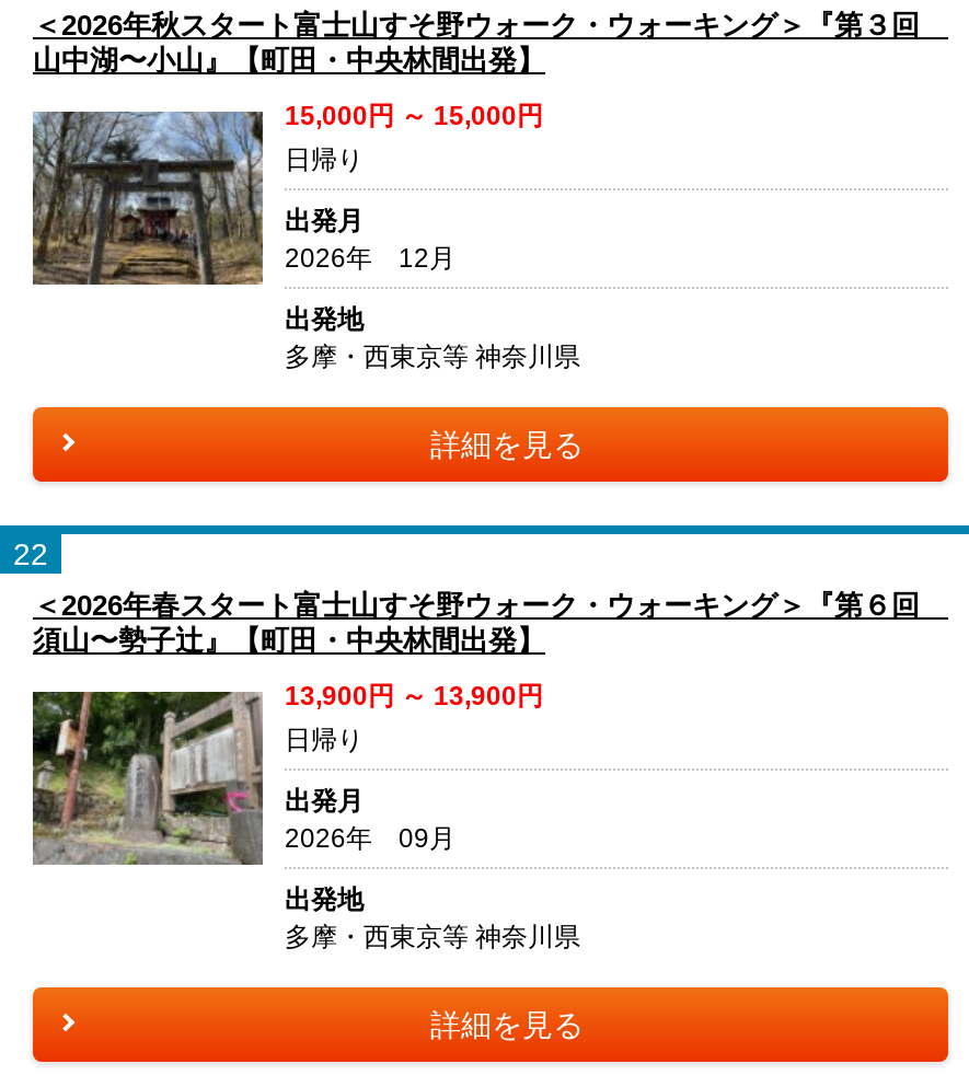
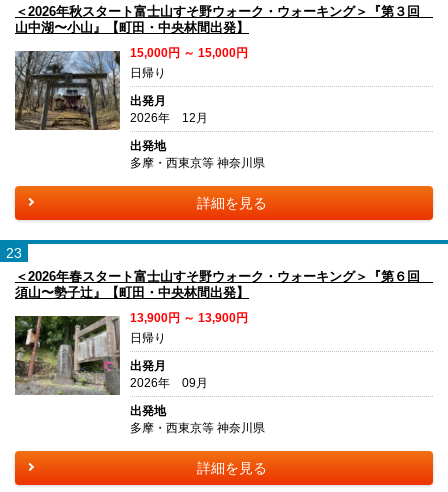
[13,536,48,571] 22 -> [6,245,22,261] 23

